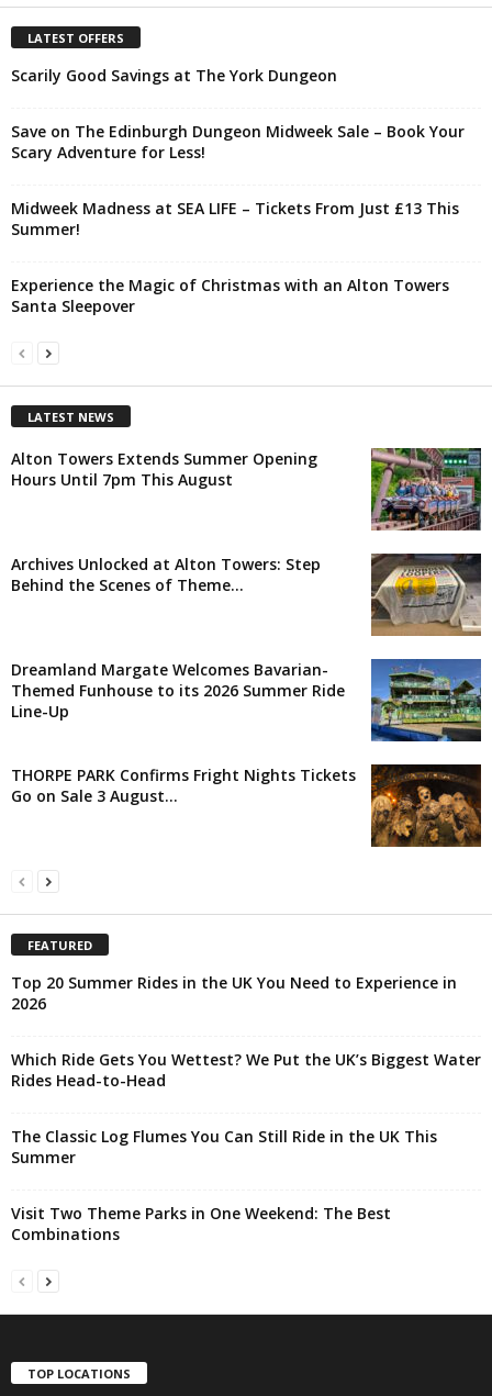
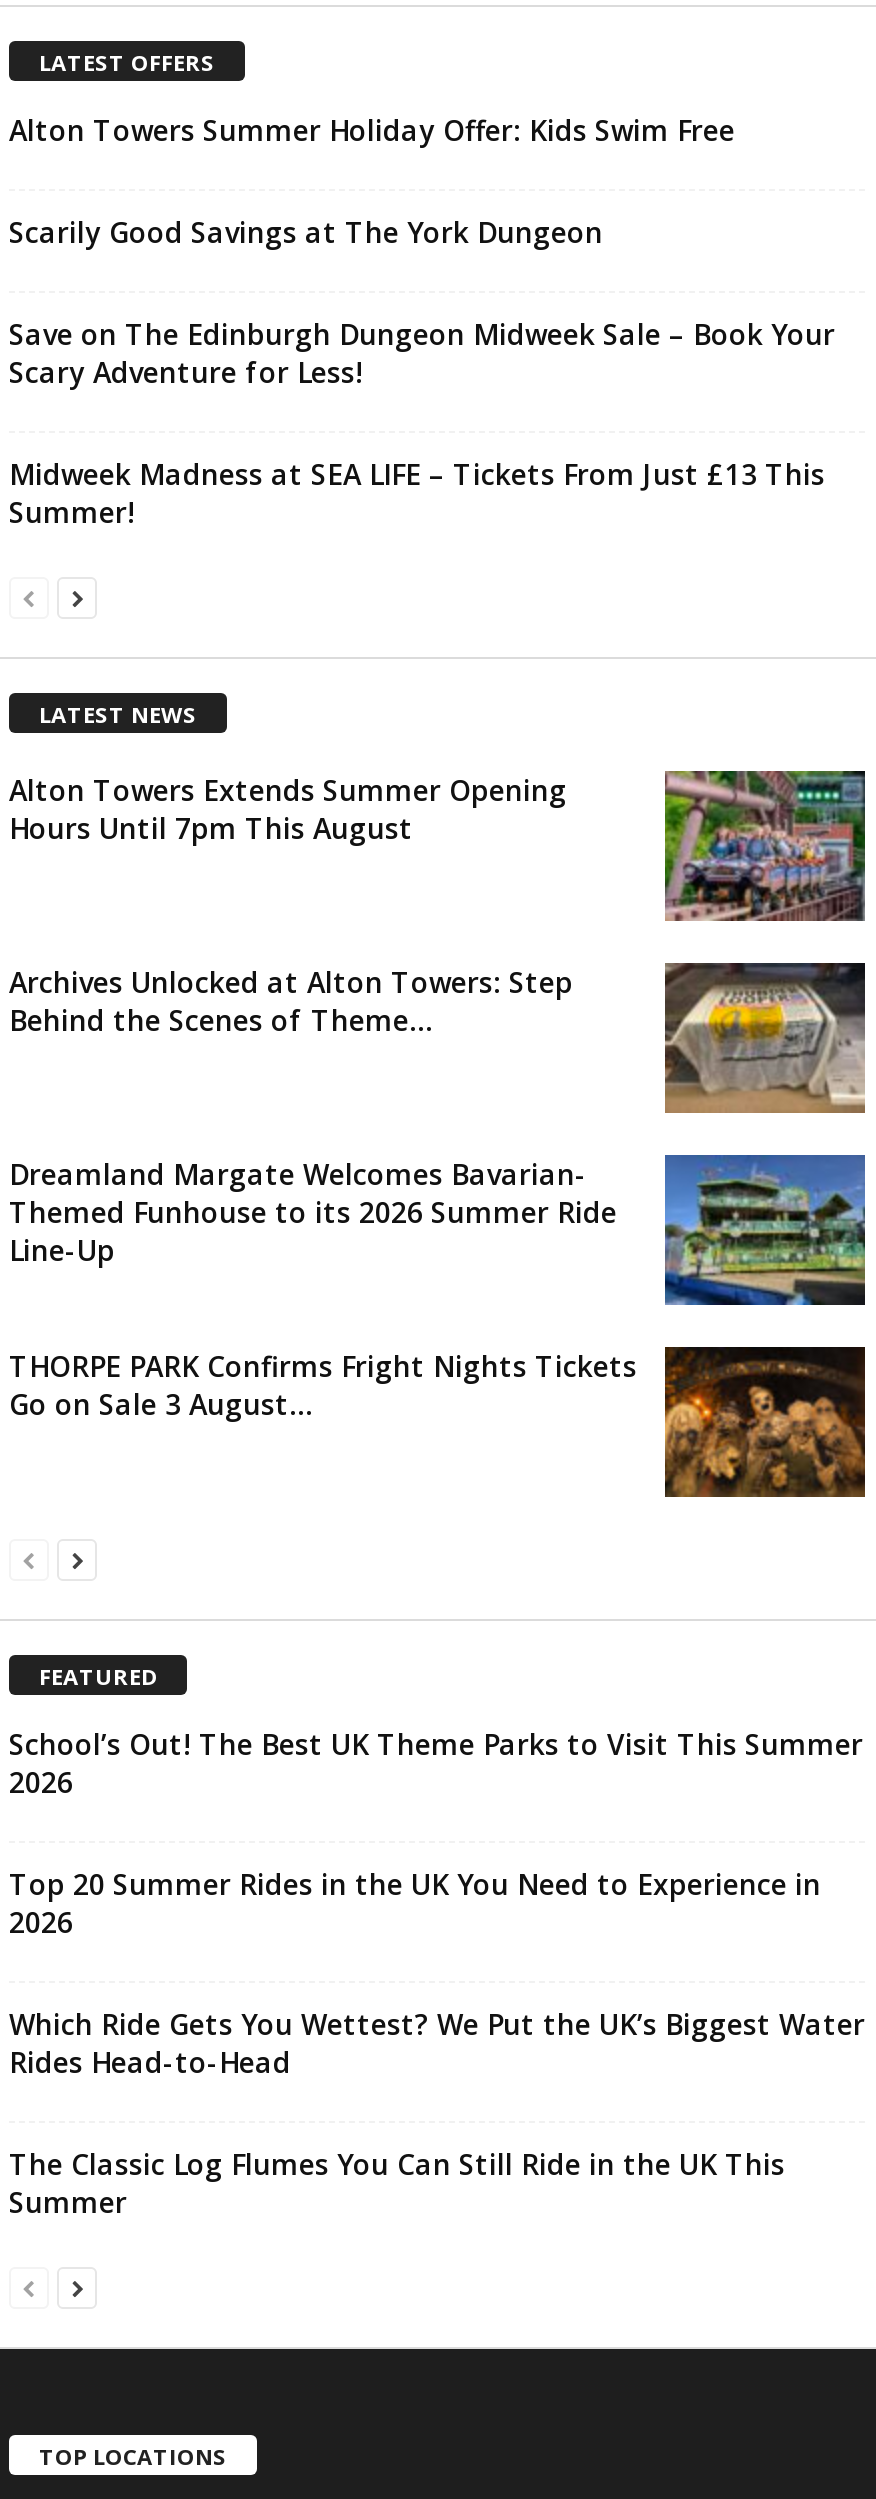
none -> [9,111,735,149] Alton Towers Summer Holiday Offer: Kids Swim Free
moved [11,65,465,239] -> [9,213,835,531]: Scarily Good Savings at The York Dungeon | Save on The Edinburgh Dungeon Midweek Sale – Book Your | Scary Adventure for Less! | Midweek Madness at SEA LIFE – Tickets From Just £13 This | Summer!
[11,274,449,316] Experience the Magic of Christmas with an Alton Towers | Santa Sleepover -> none
none -> [9,1725,863,1801] School’s Out! The Best UK Theme Parks to Visit This Summer | 2026
moved [11,972,481,1167] -> [9,1865,865,2221]: Top 20 Summer Rides in the UK You Need to Experience in | 2026 | Which Ride Gets You Wettest? We Put the UK’s Biggest Water | Rides Head-to-Head | The Classic Log Flumes You Can Still Ride in the UK This | Summer
[11,1202,391,1244] Visit Two Theme Parks in One Weekend: The Best | Combinations -> none

